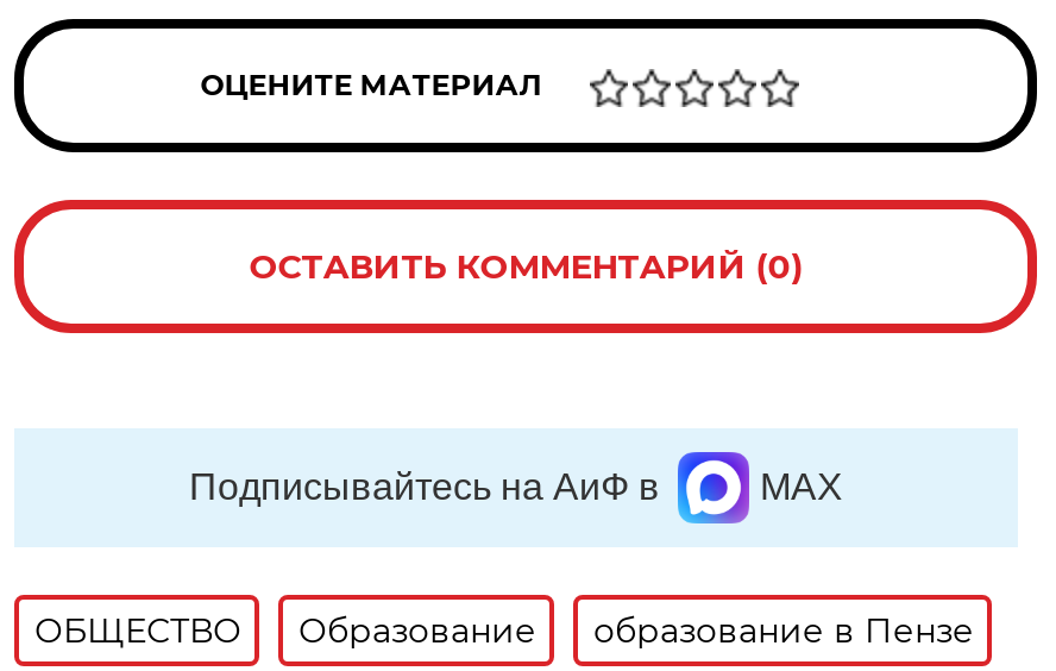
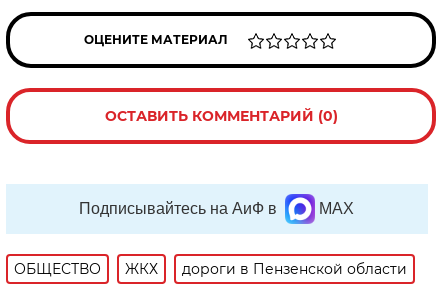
[298,609,974,652] Образование | образование в Пензе -> [125,260,407,278] ЖКХ | дороги в Пензенской области

